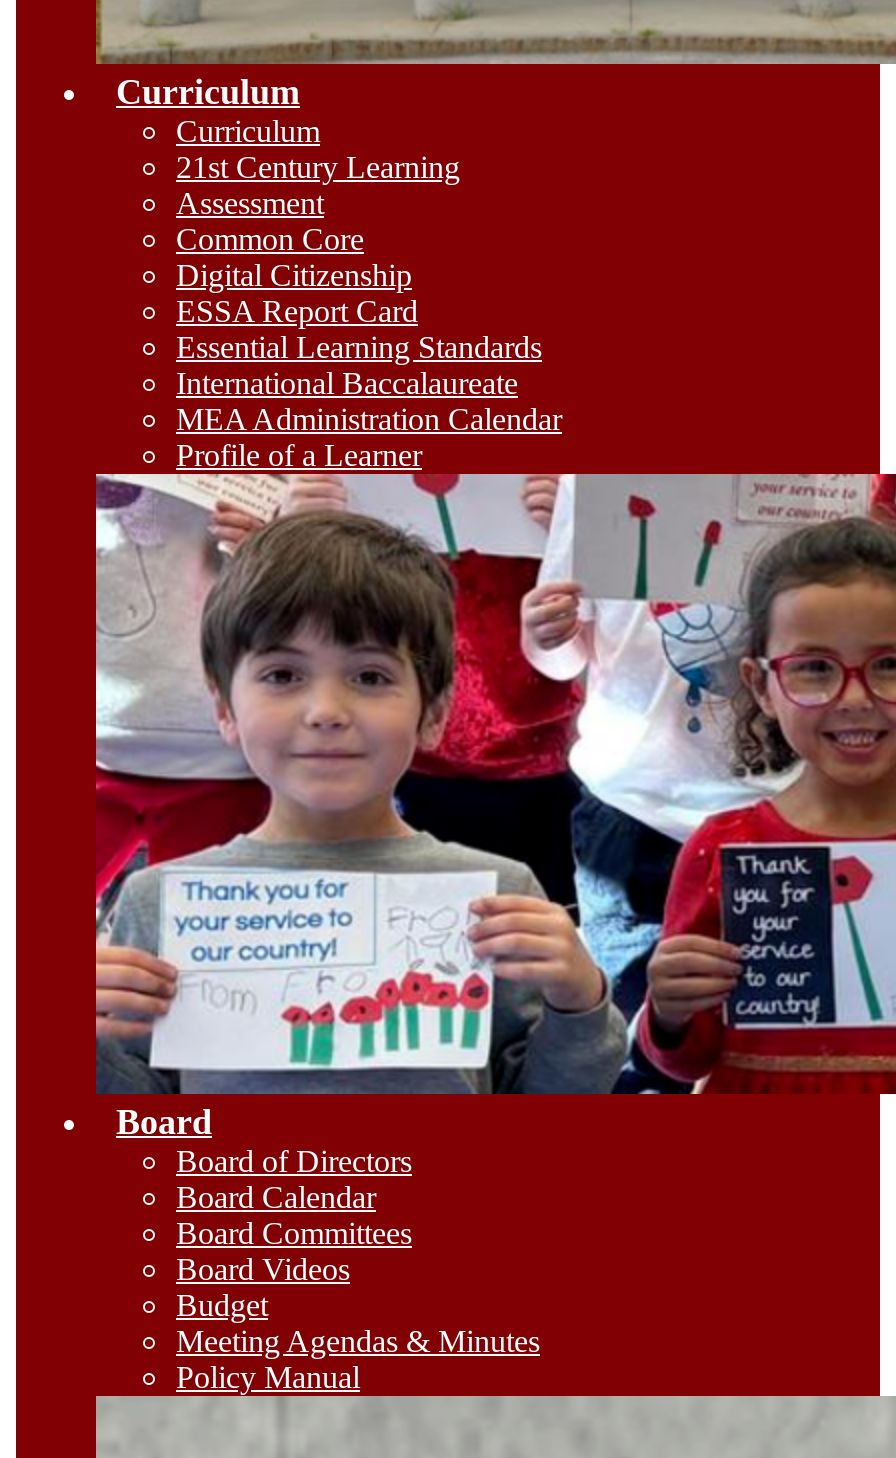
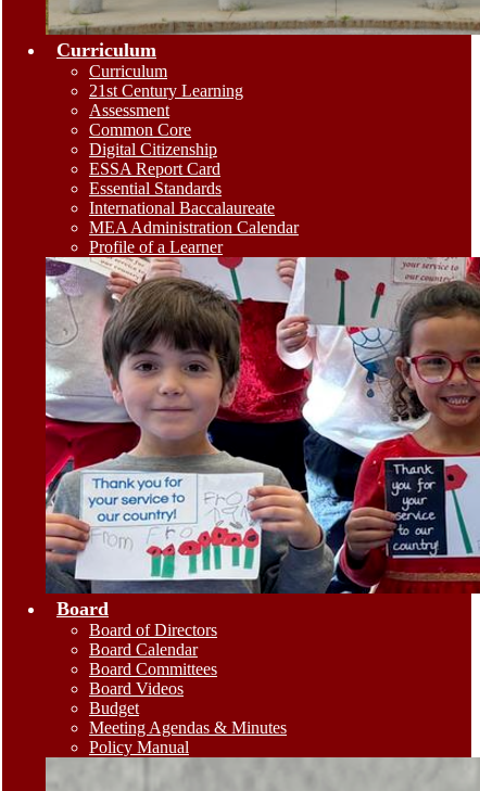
[176,330,542,364] Essential Learning Standards -> [89,179,222,197] Essential Standards

